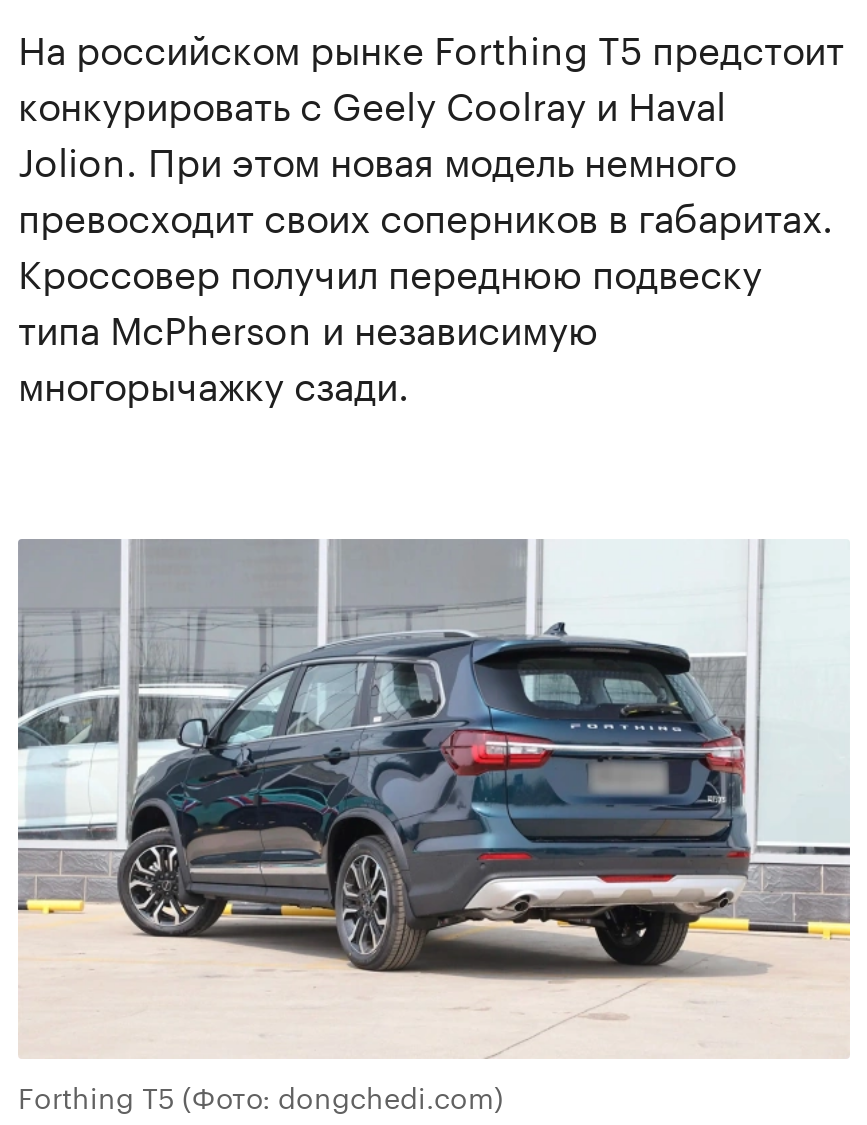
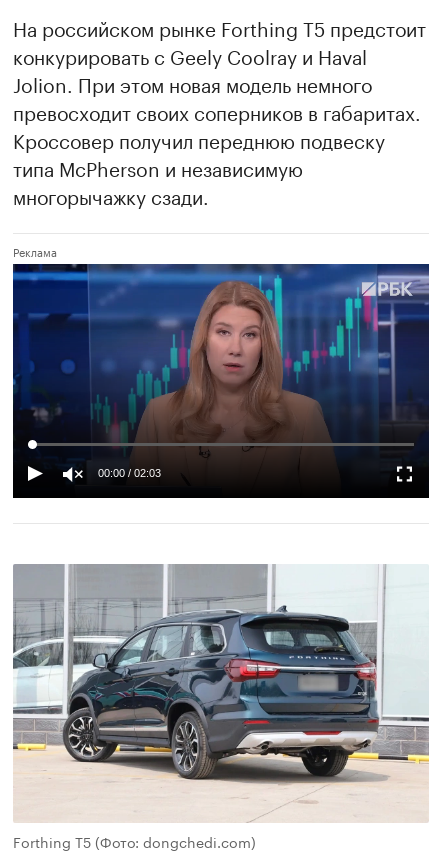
none -> [12,248,430,499] [image] | 00:00 / 02:03

